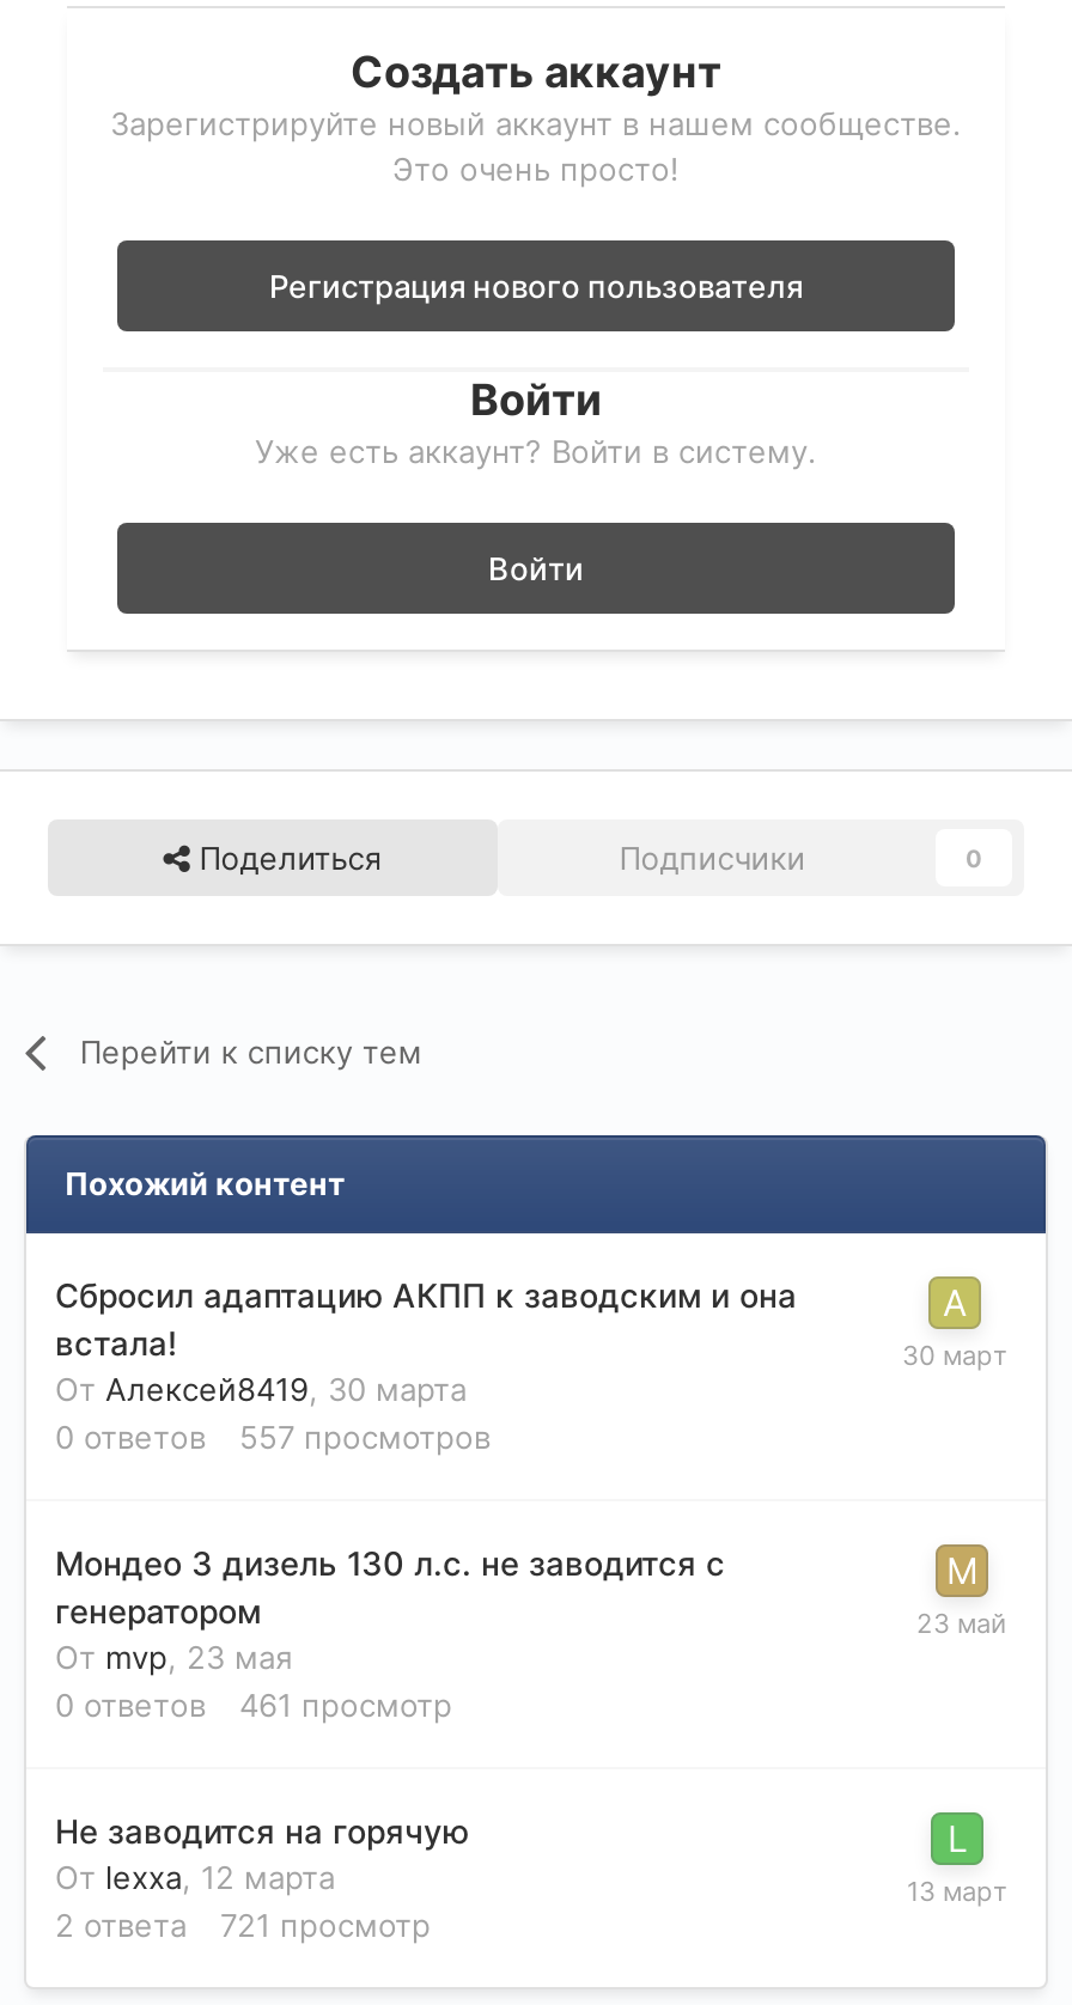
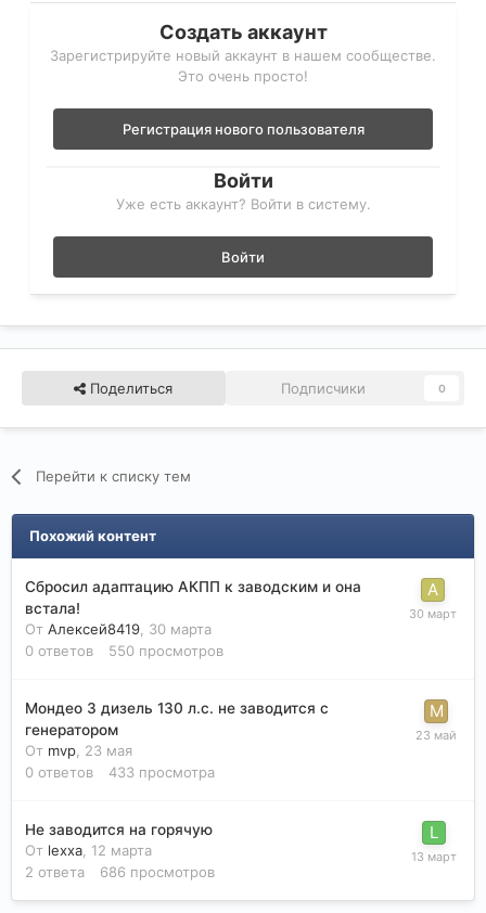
[55,1417,491,1455] 0 ответов 557 просмотров -> [25,641,223,659] 0 ответов 550 просмотров
[55,1685,452,1723] 0 ответов 461 просмотр -> [25,763,215,780] 0 ответов 433 просмотра
[55,1905,431,1943] 2 ответа 721 просмотр -> [25,863,215,880] 2 ответа 686 просмотров

